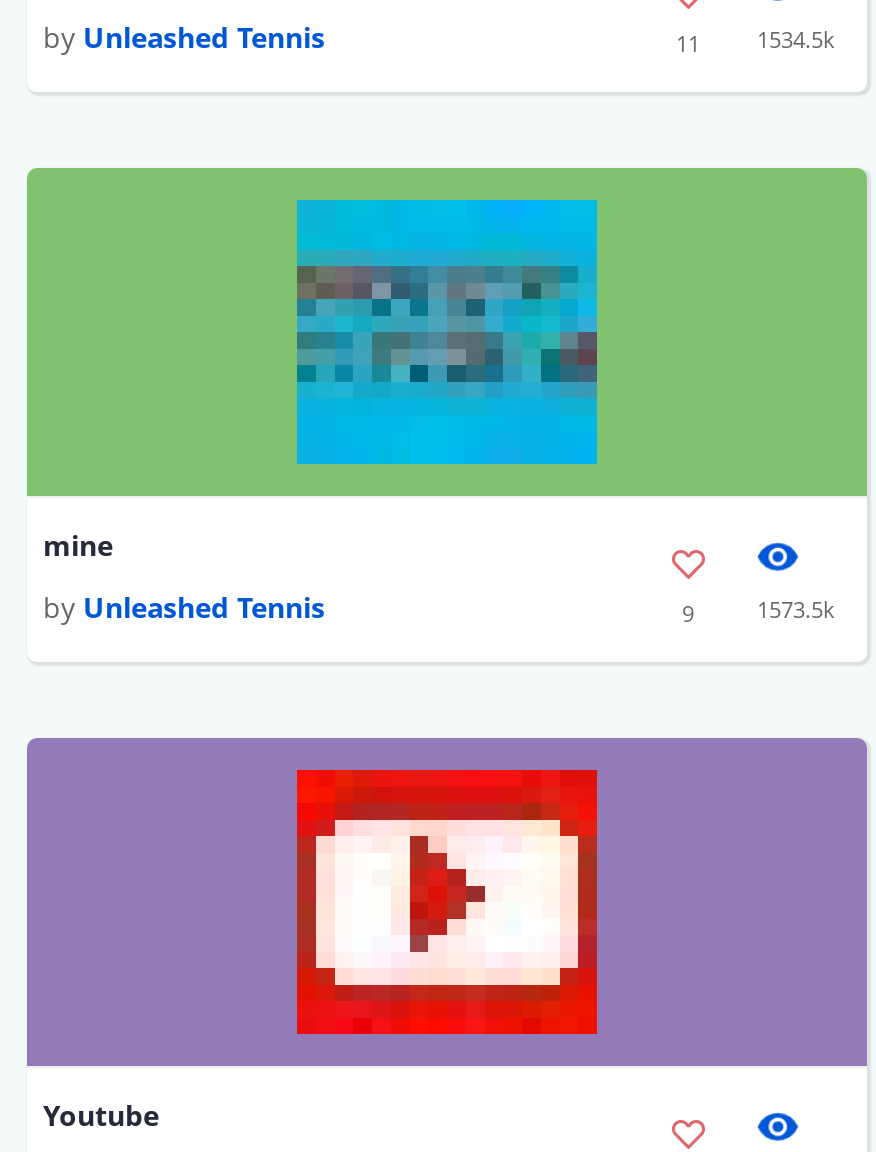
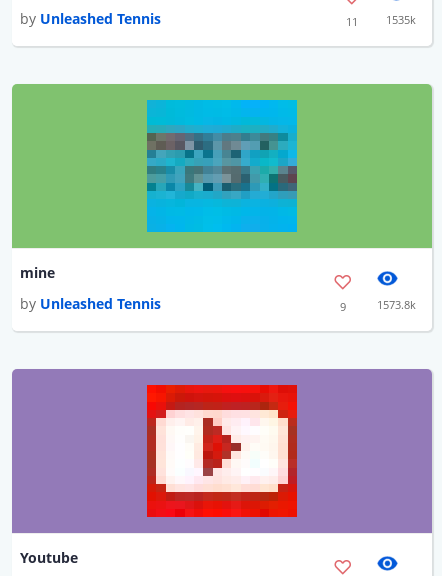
[676,23,835,57] 11 1534.5k -> [345,11,416,28] 11 1535k
[757,594,835,624] 1573.5k -> [377,297,416,312] 1573.8k

